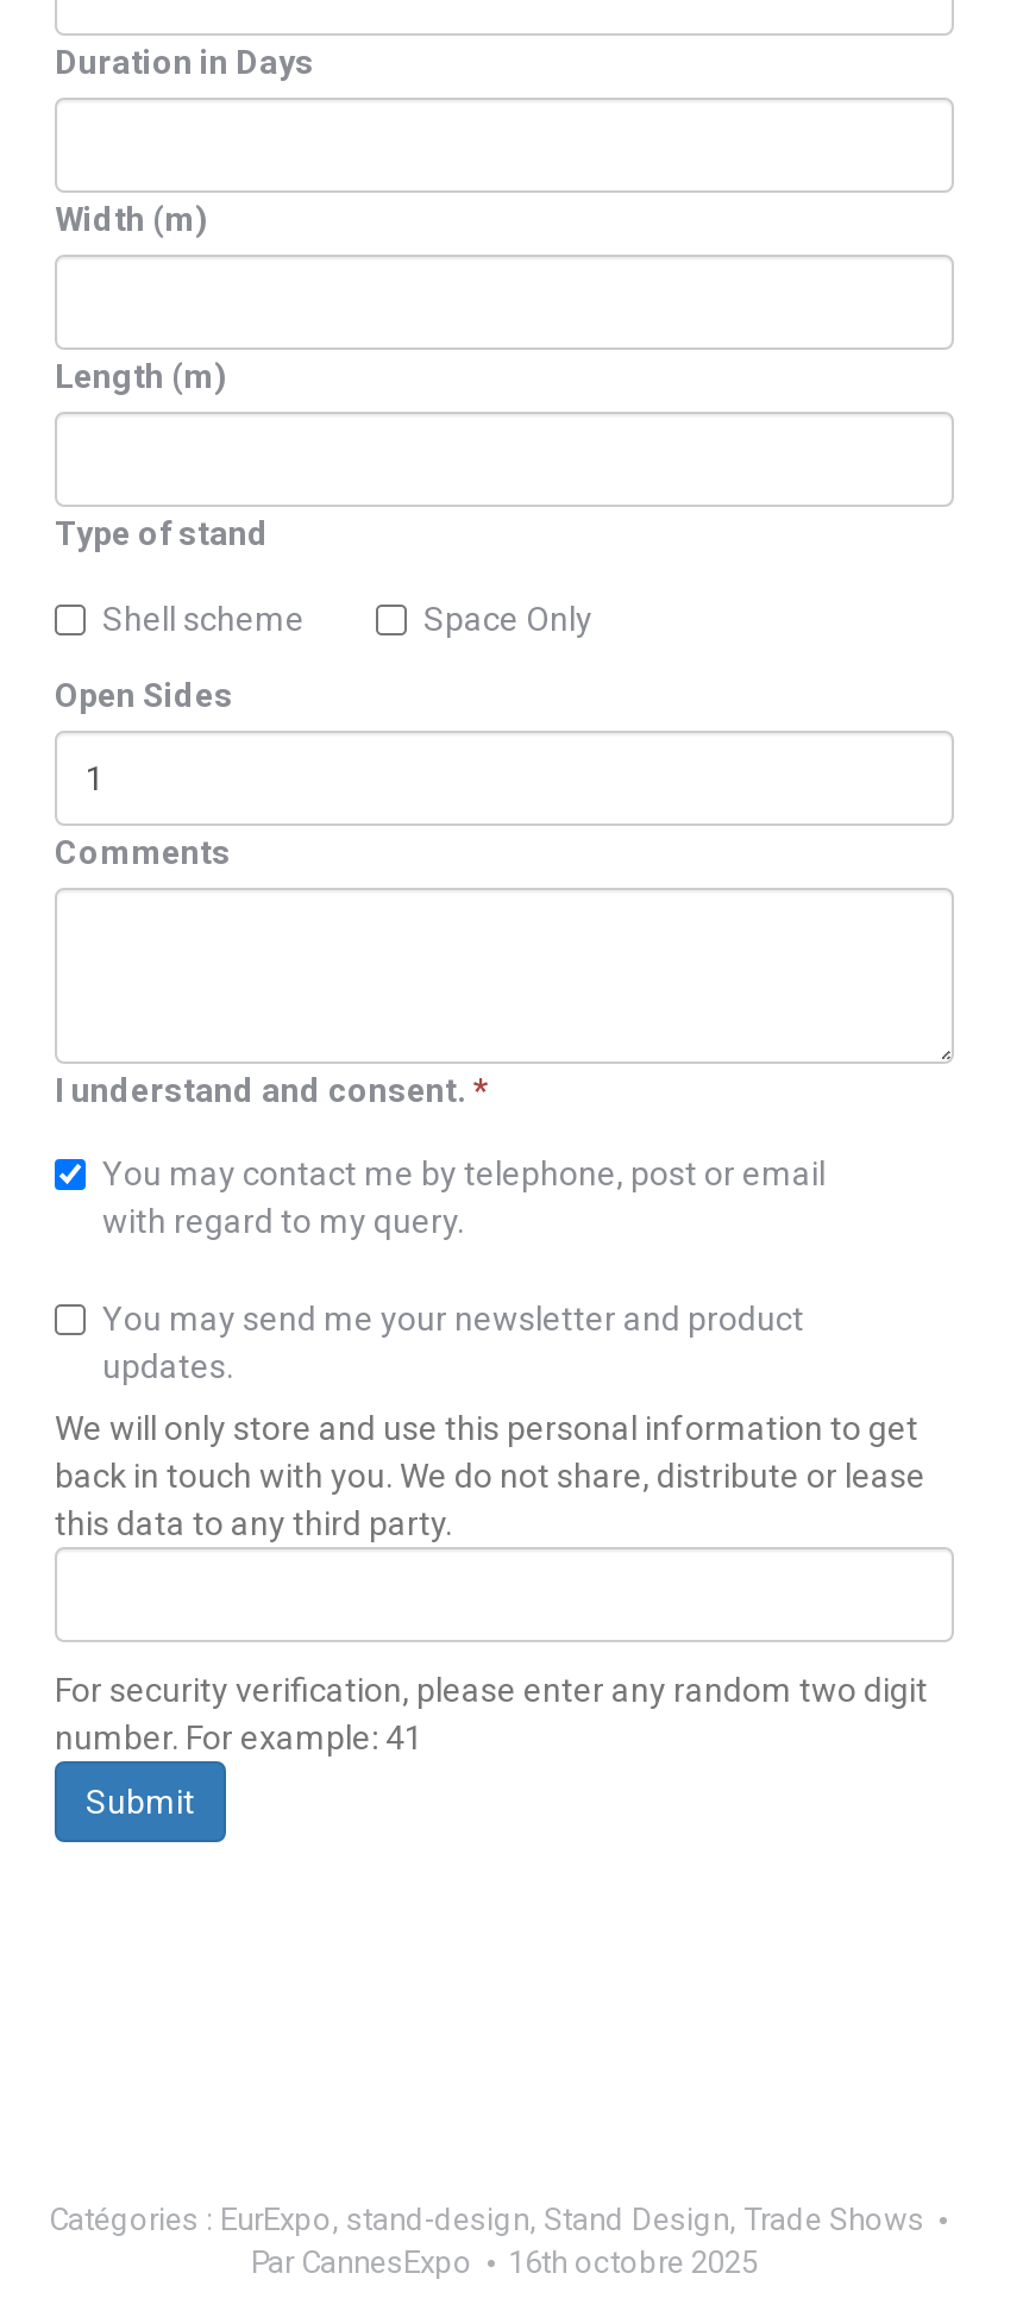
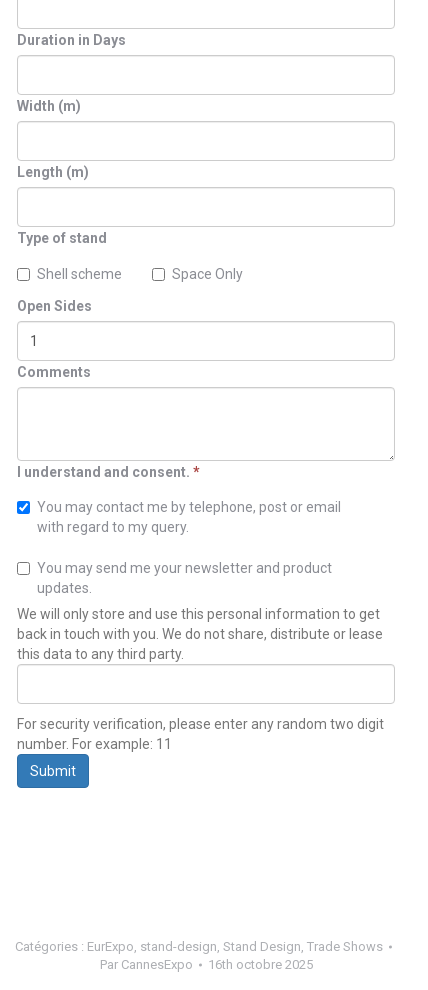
[55,1718,423,1756] number. For example: 41 -> [17,736,172,752] number. For example: 11

